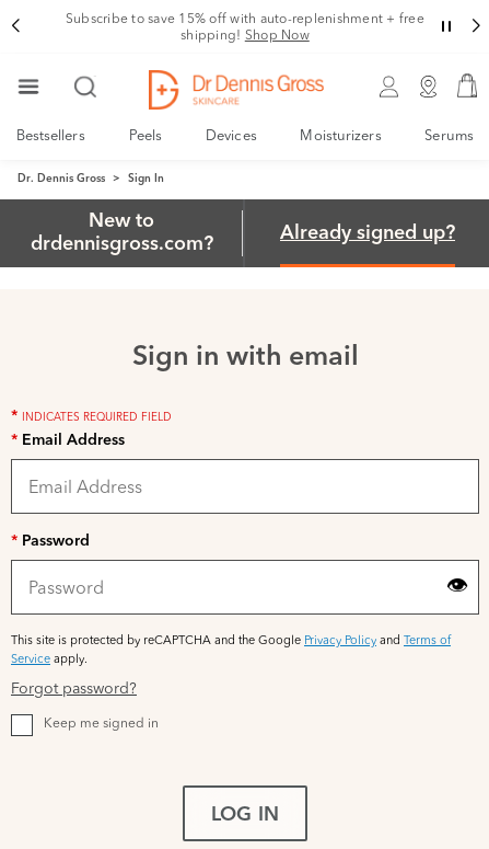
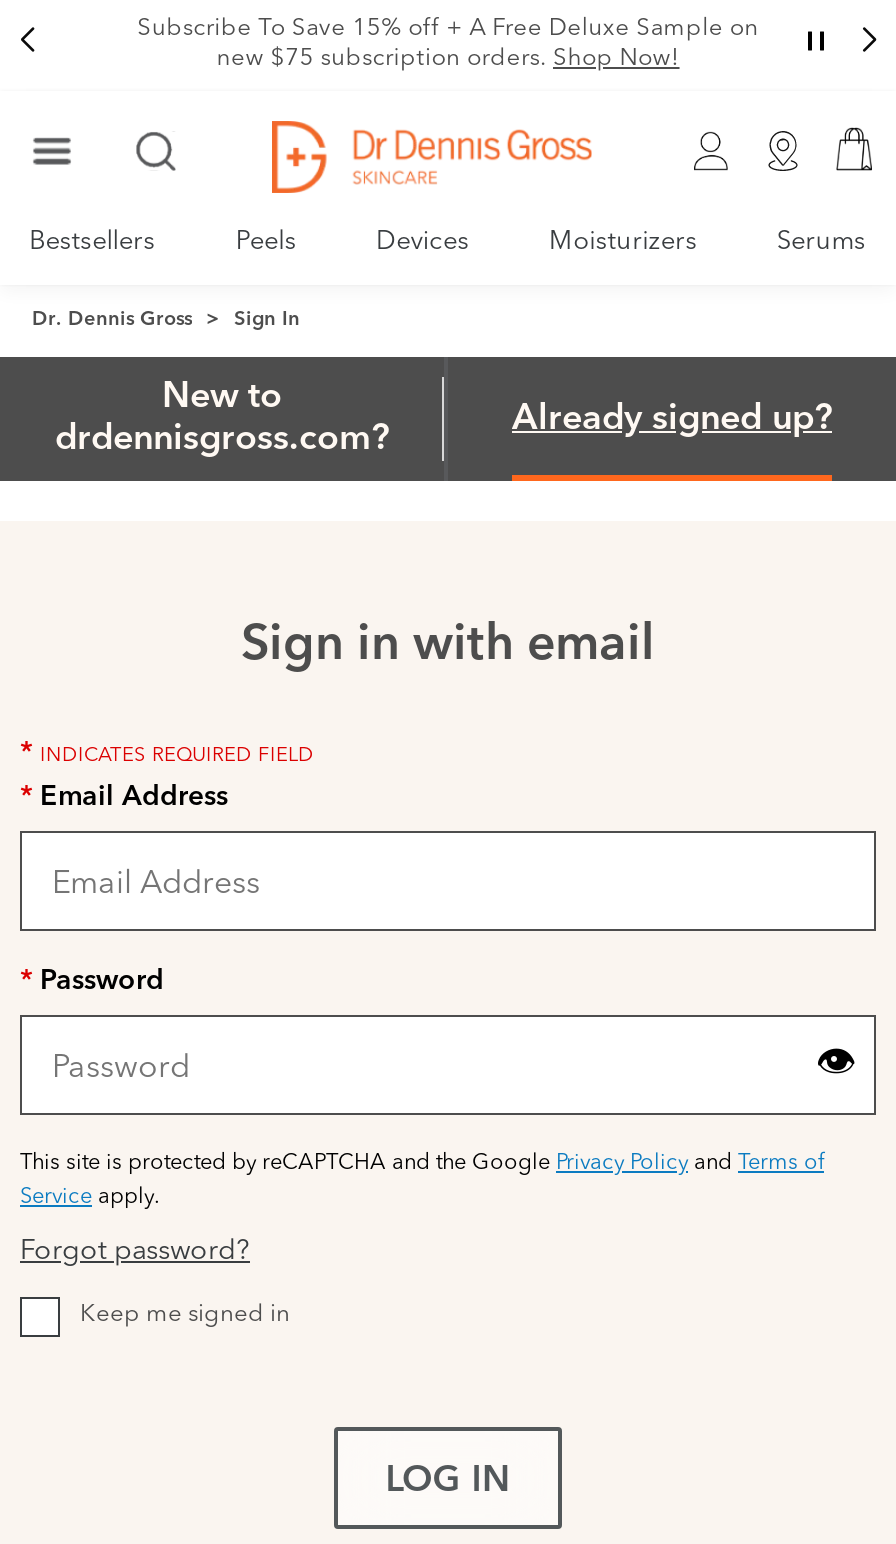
[66,10,424,43] Subscribe to save 15% off with auto-replenishment + free | shipping! Shop Now -> [137,11,759,71] Subscribe To Save 15% off + A Free Deluxe Sample on | new $75 subscription orders. Shop Now!

